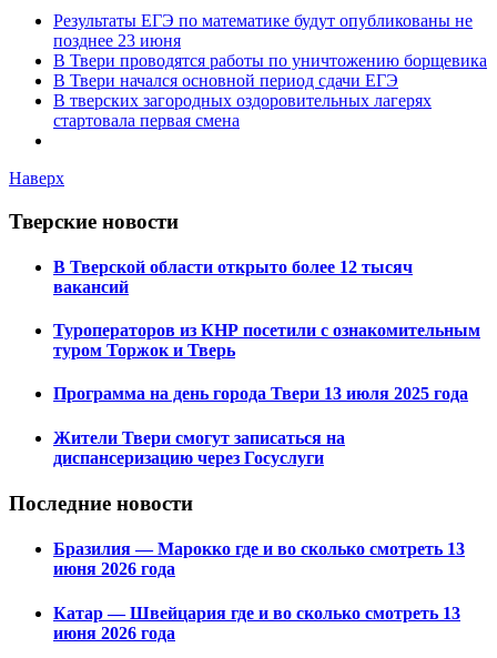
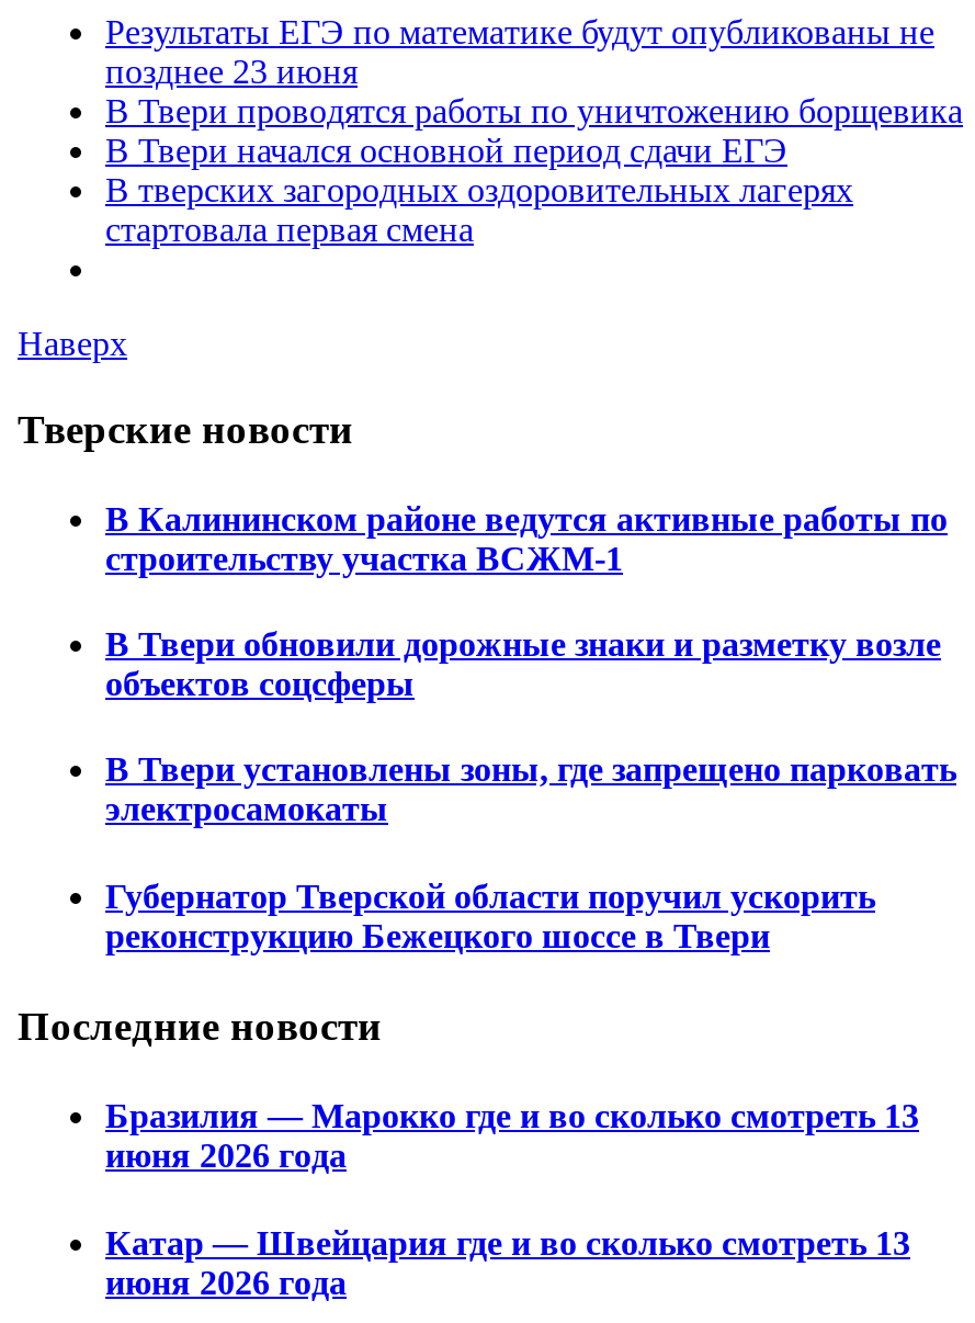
[53,257,413,296] В Тверской области открыто более 12 тысяч | вакансий -> [105,500,948,577] В Калининском районе ведутся активные работы по | строительству участка ВСЖМ-1
[53,321,480,360] Туроператоров из КНР посетили с ознакомительным | туром Торжок и Тверь -> [105,626,941,703] В Твери обновили дорожные знаки и разметку возле | объектов соцсферы
[53,384,468,403] Программа на день города Твери 13 июля 2025 года -> [105,751,956,828] В Твери установлены зоны, где запрещено парковать | электросамокаты
[53,428,345,467] Жители Твери смогут записаться на | диспансеризацию через Госуслуги -> [105,877,875,954] Губернатор Тверской области поручил ускорить | реконструкцию Бежецкого шоссе в Твери

